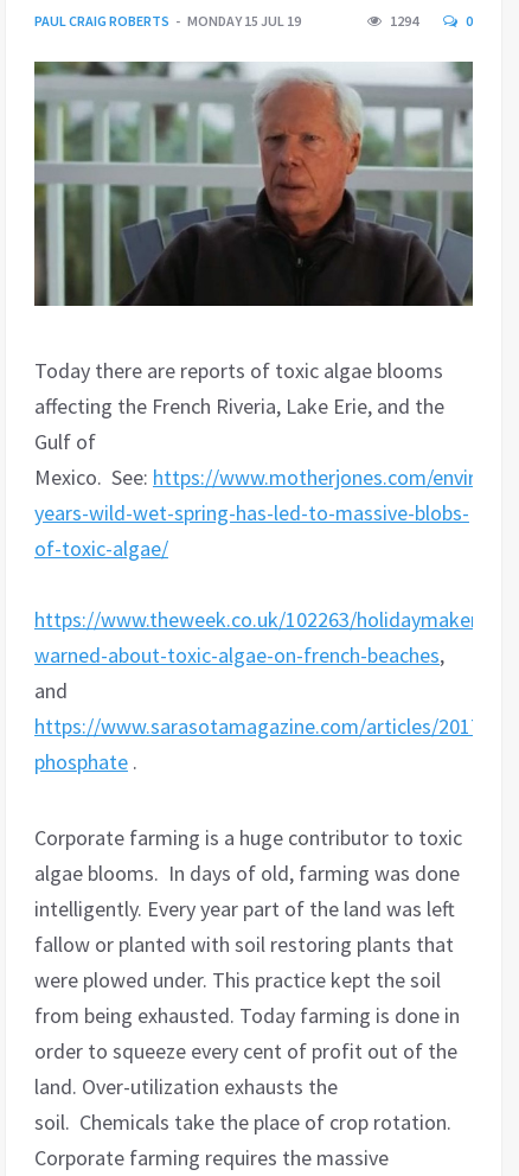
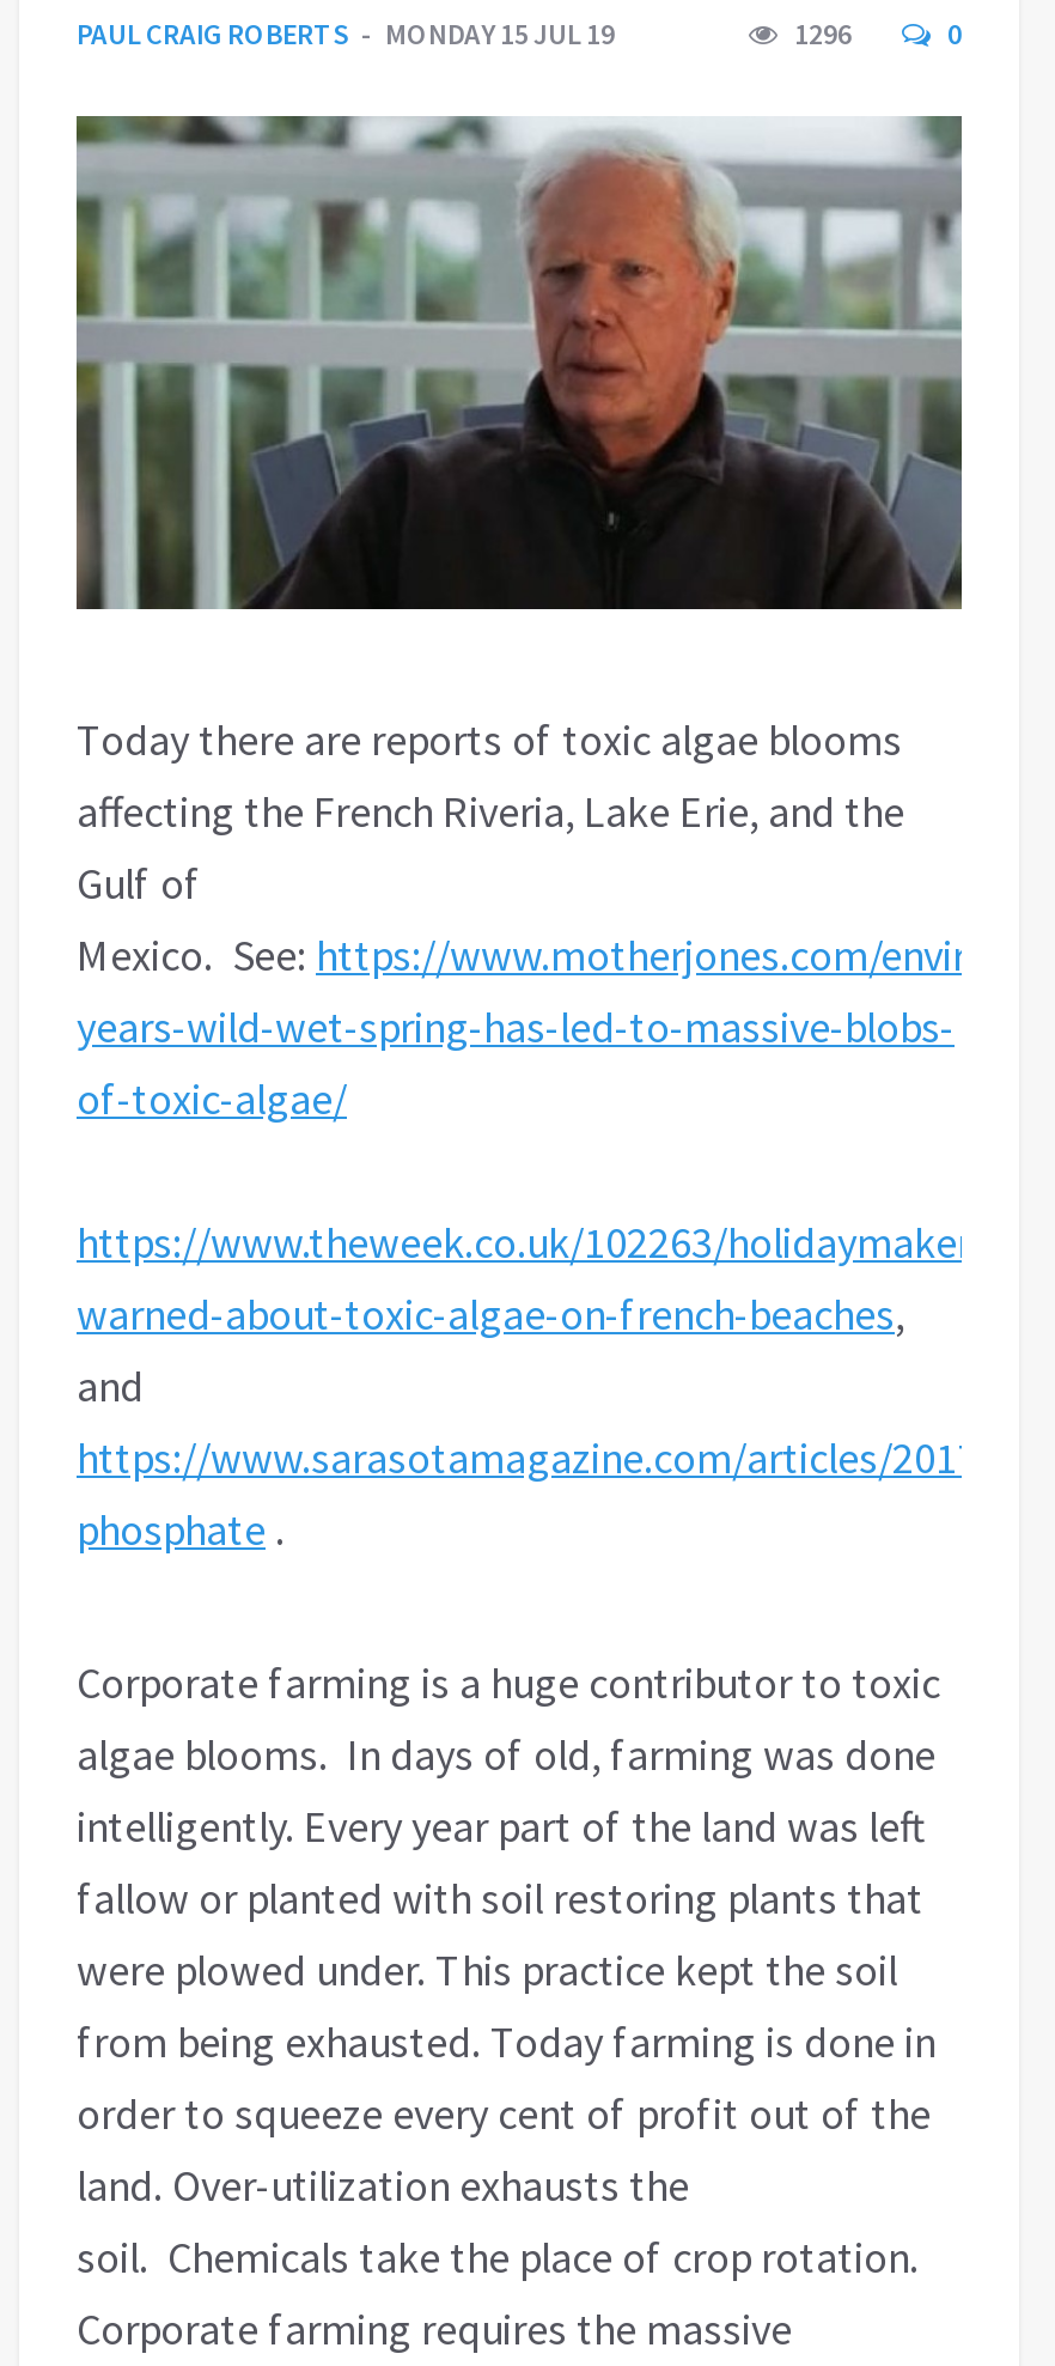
[390,12,418,30] 1294 -> [794,16,852,51] 1296

